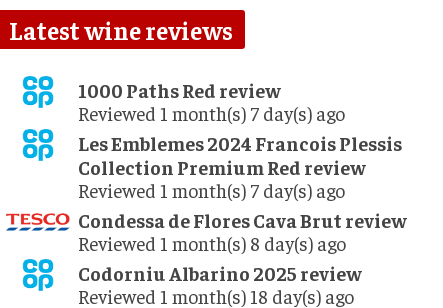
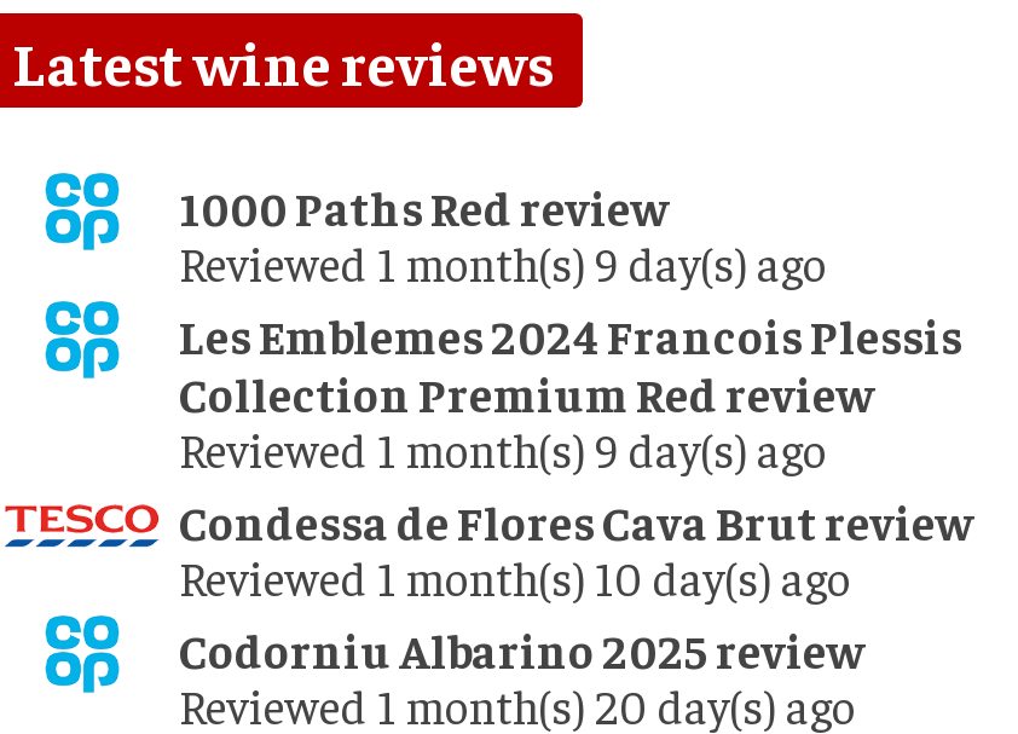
[78,100,345,124] Reviewed 1 month(s) 7 day(s) ago -> [179,232,827,290] Reviewed 1 month(s) 9 day(s) ago
[78,177,345,201] Reviewed 1 month(s) 7 day(s) ago -> [179,418,827,476] Reviewed 1 month(s) 9 day(s) ago
[78,230,346,254] Reviewed 1 month(s) 8 day(s) ago -> [179,547,851,605] Reviewed 1 month(s) 10 day(s) ago
[78,283,354,307] Reviewed 1 month(s) 18 day(s) ago -> [179,675,856,733] Reviewed 1 month(s) 20 day(s) ago

